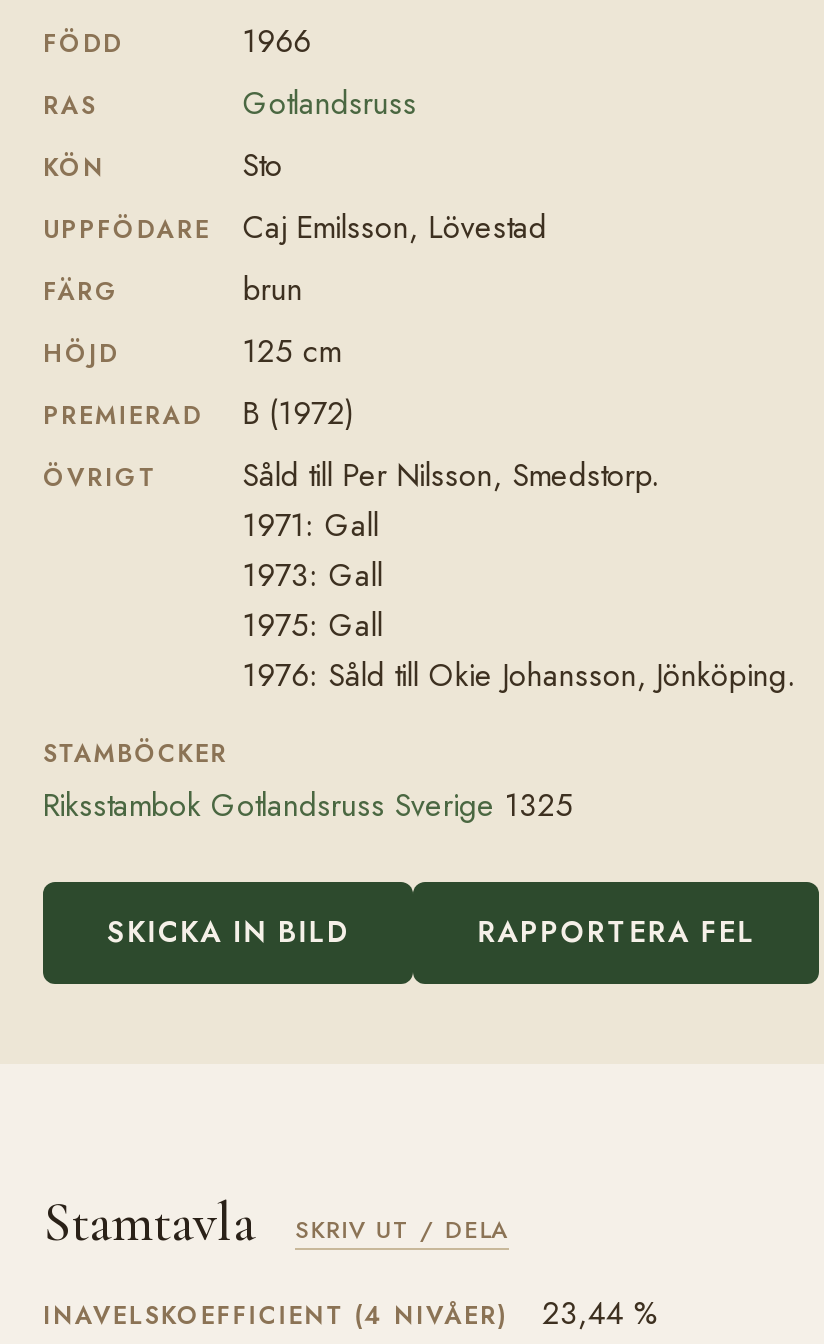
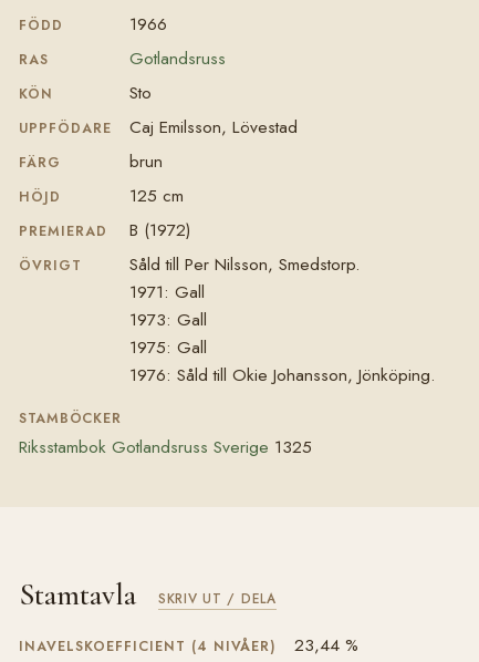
[107,912,756,952] SKICKA IN BILD | RAPPORTERA FEL -> none

